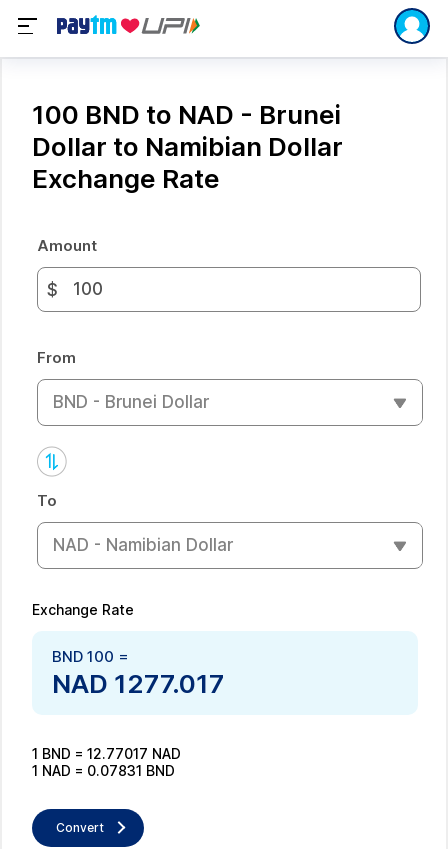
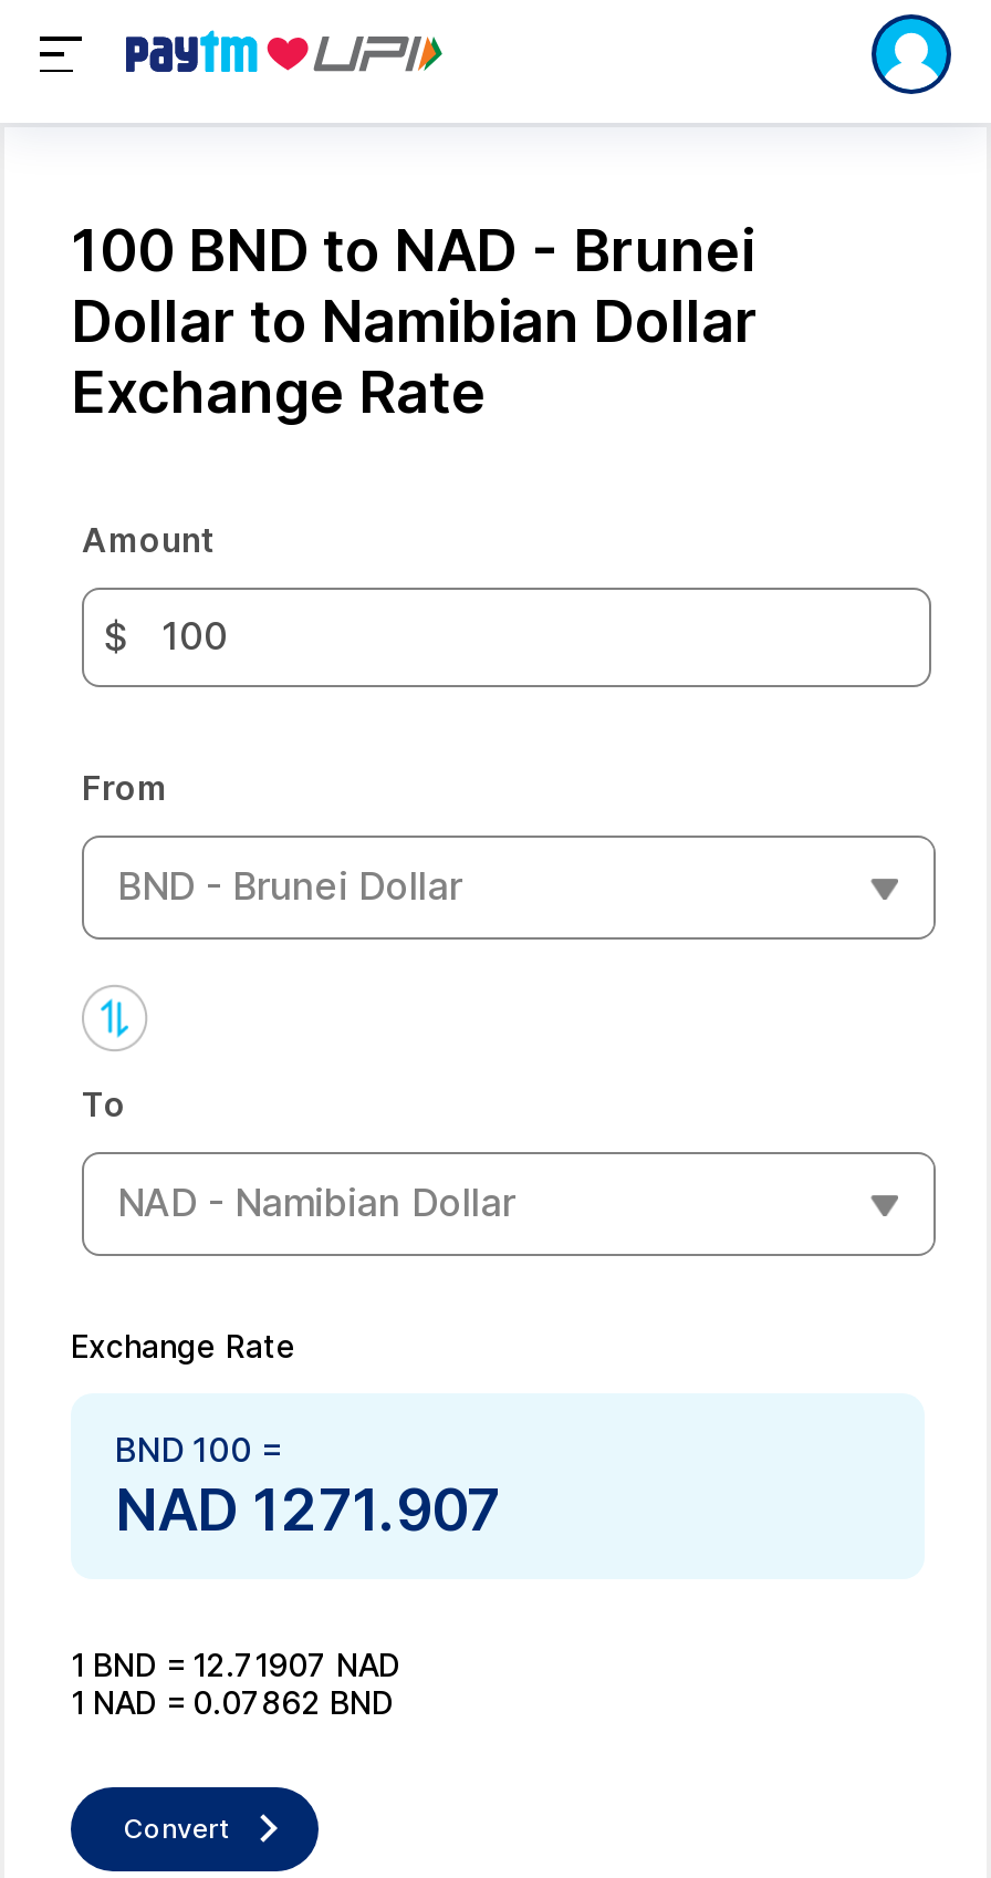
[52,667,224,698] NAD 1277.017 -> [115,1474,500,1543] NAD 1271.907
[32,744,181,761] 1 BND = 12.77017 NAD -> [71,1644,400,1682] 1 BND = 12.71907 NAD
[32,761,175,778] 1 NAD = 0.07831 BND -> [71,1682,394,1720] 1 NAD = 0.07862 BND

